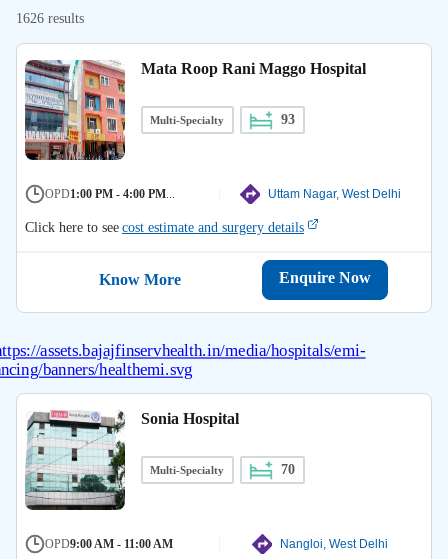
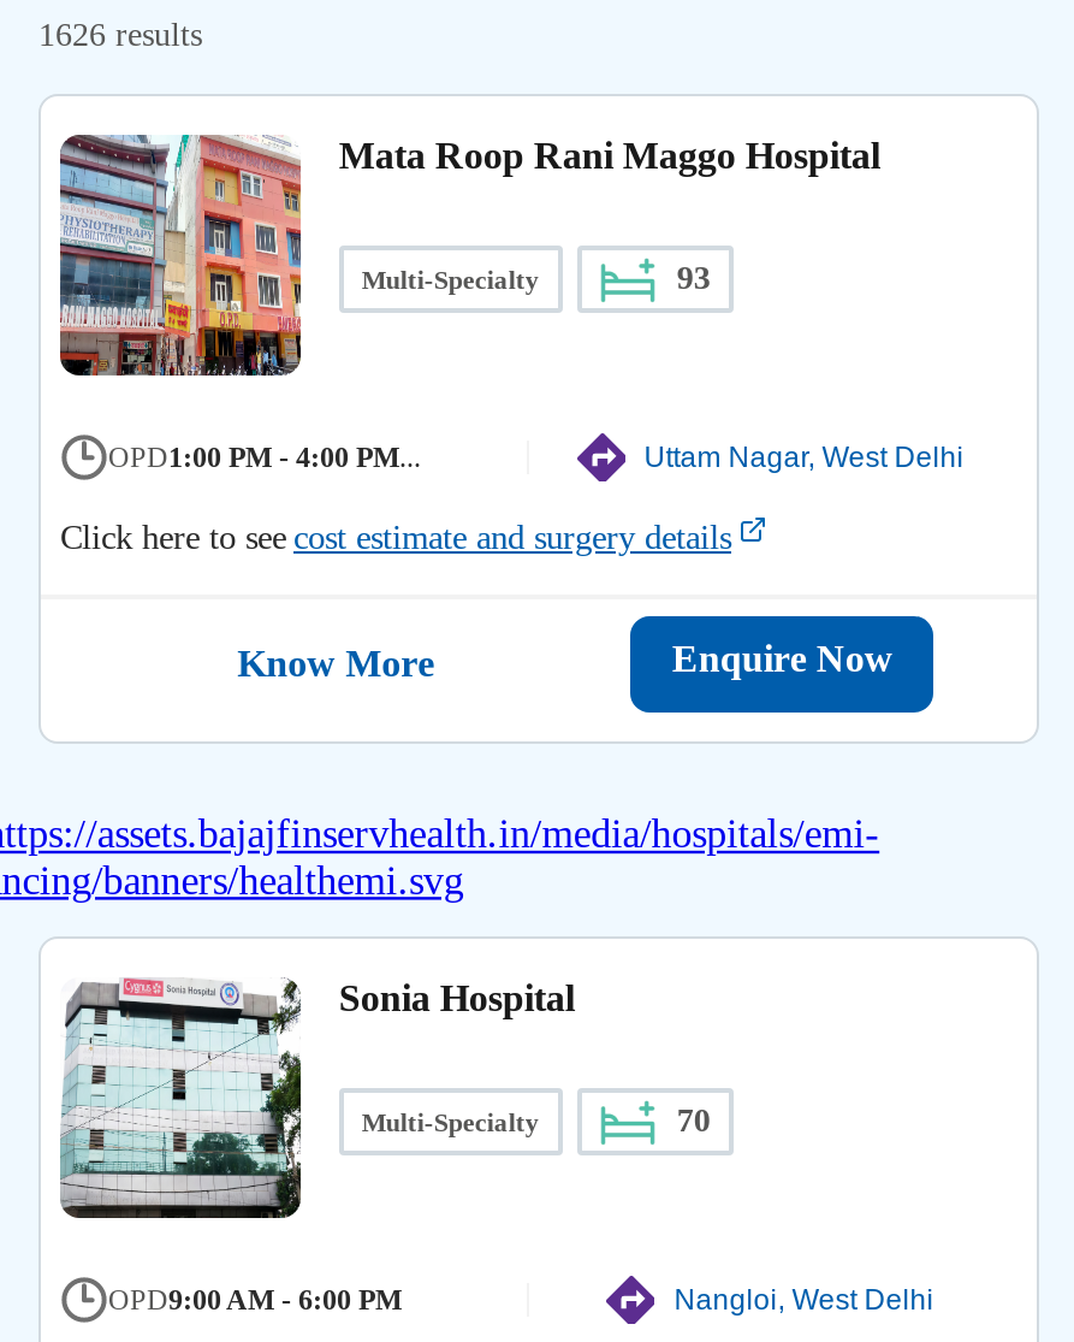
[45,536,173,550] OPD9:00 AM - 11:00 AM -> [108,1282,402,1316] OPD9:00 AM - 6:00 PM

